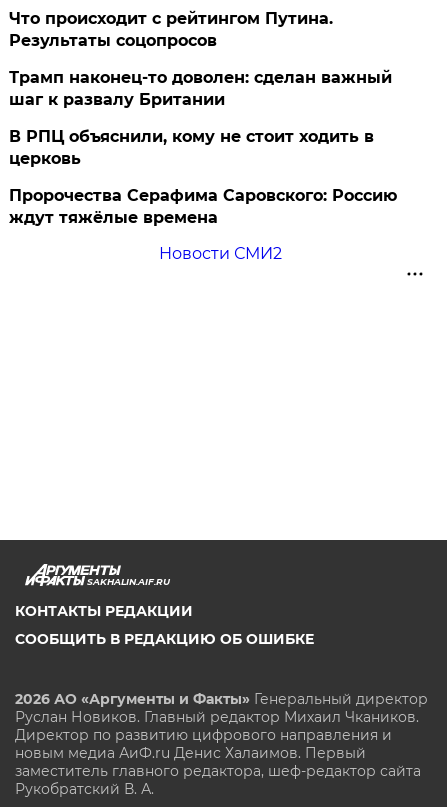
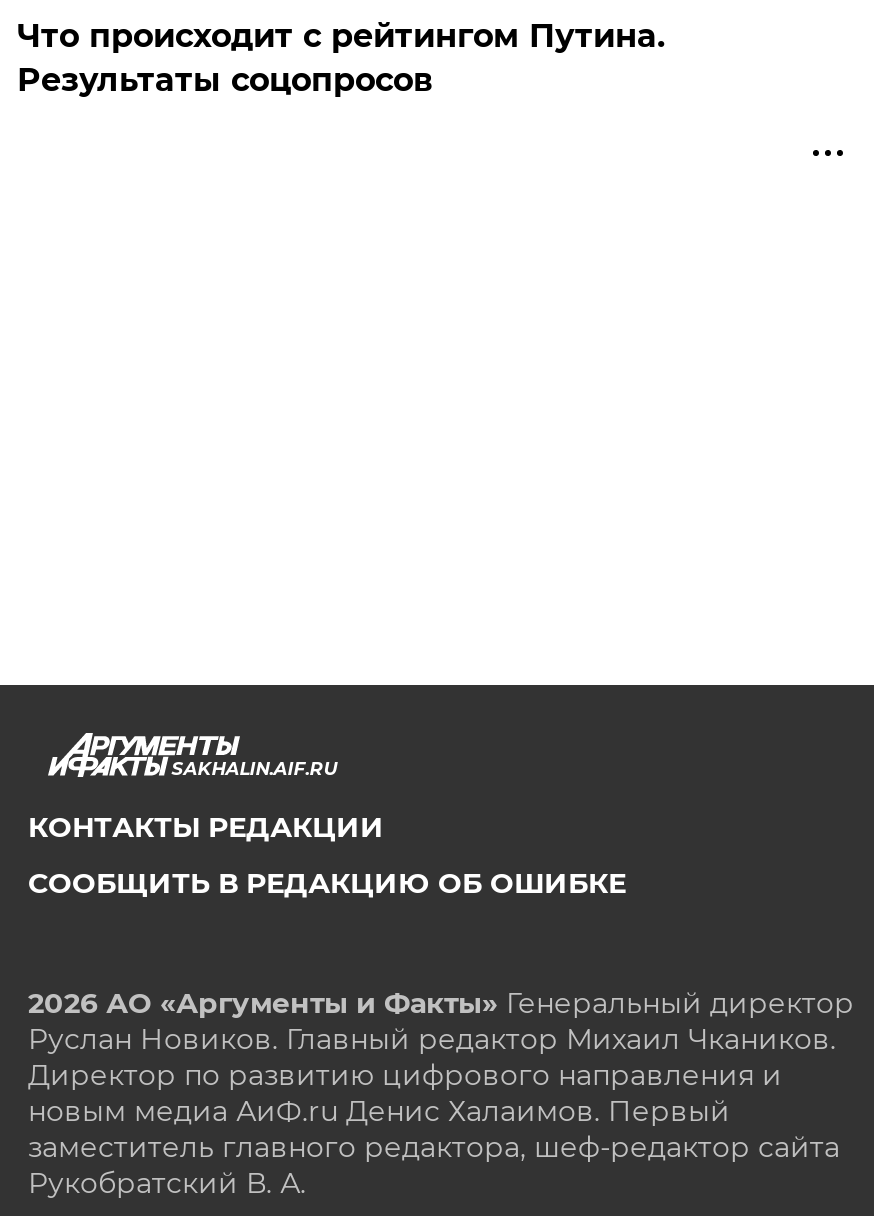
[9,68,397,263] Трамп наконец-то доволен: сделан важный | шаг к развалу Британии | В РПЦ объяснили, кому не стоит ходить в | церковь | Пророчества Серафима Саровского: Россию | ждут тяжёлые времена | Новости СМИ2 -> none

